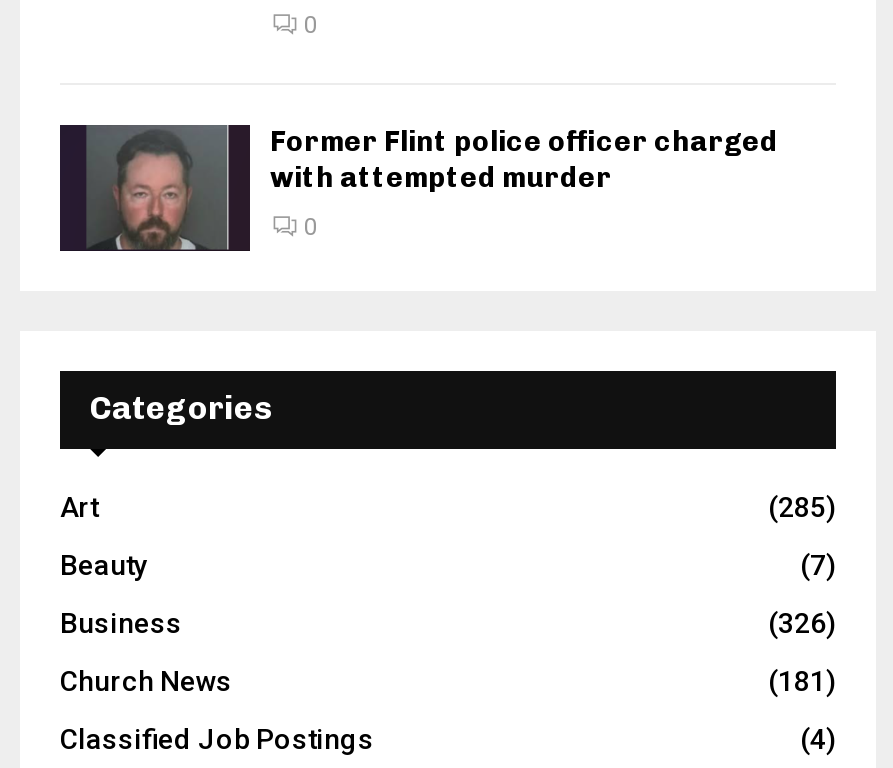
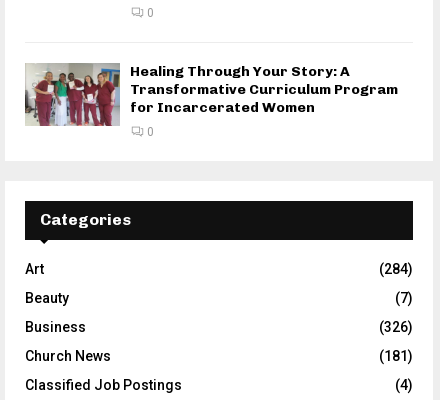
[58,124,778,254] [image] | Former Flint police officer charged | with attempted murder -> [24,63,398,142] [image] | Healing Through Your Story: A | Transformative Curriculum Program | for Incarcerated Women
[768,491,836,523] (285) -> [379,261,413,277] (284)

